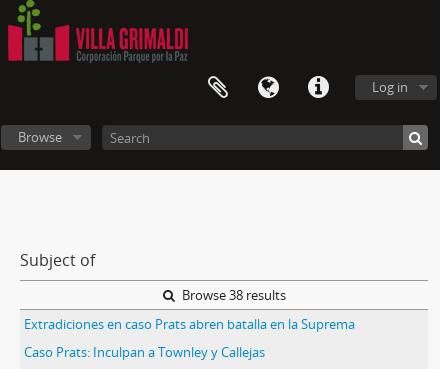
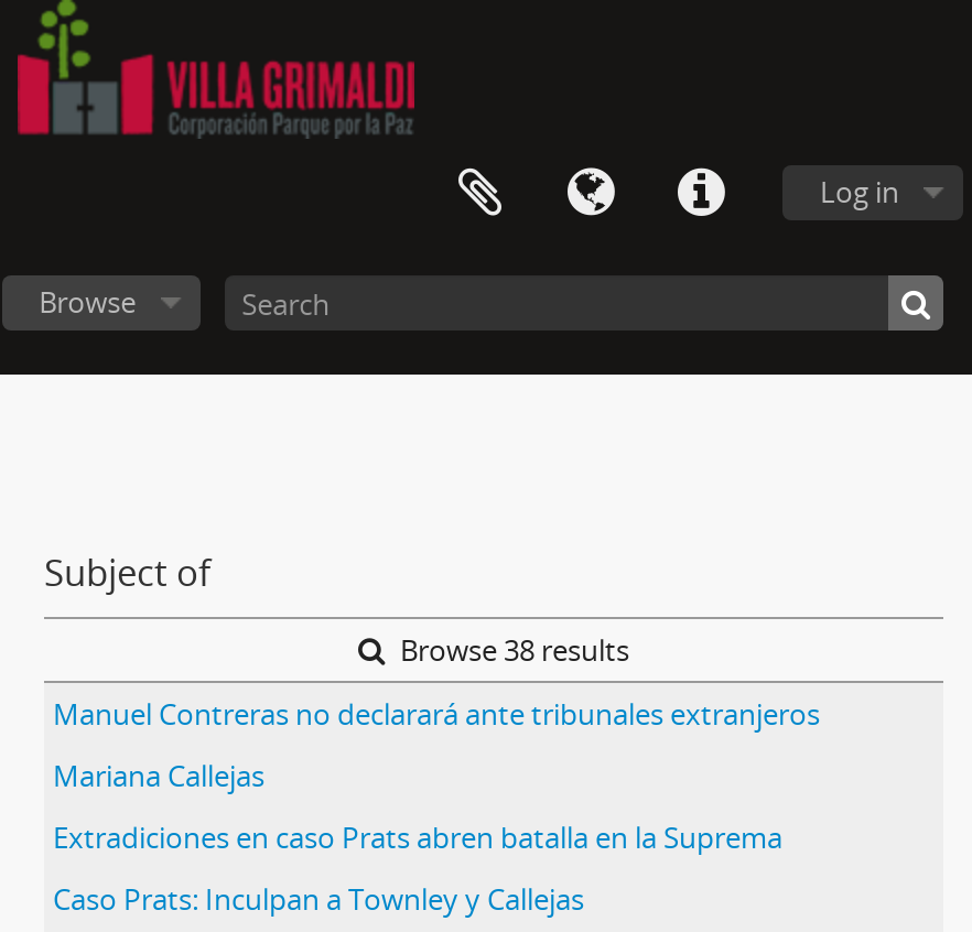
none -> [53,694,820,795] Manuel Contreras no declarará ante tribunales extranjeros | Mariana Callejas

